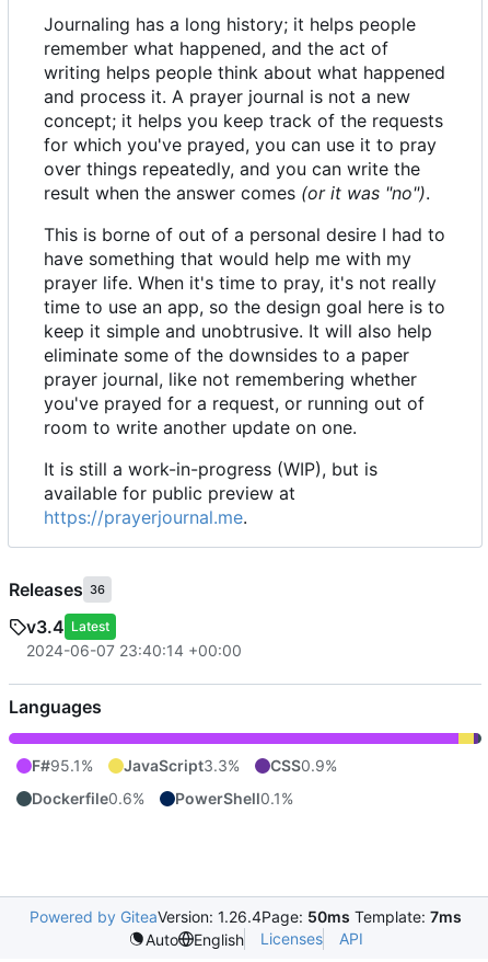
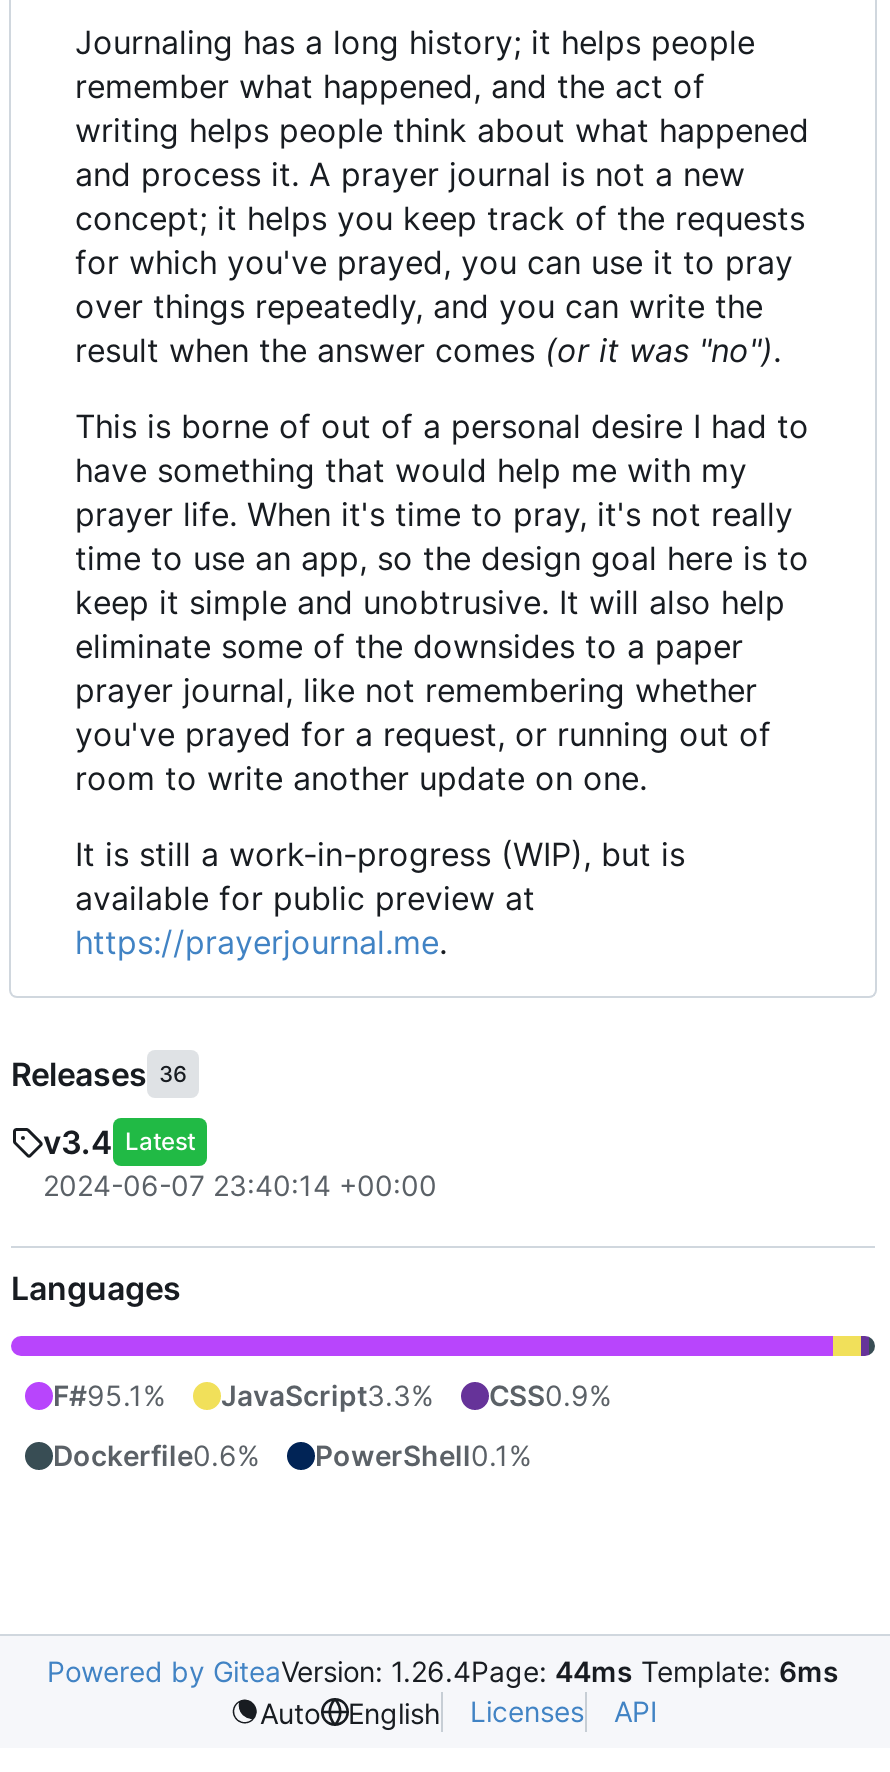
[29,907,461,926] Powered by GiteaVersion: 1.26.4Page: 50ms Template: 7ms -> [47,1654,839,1688] Powered by GiteaVersion: 1.26.4Page: 44ms Template: 6ms

